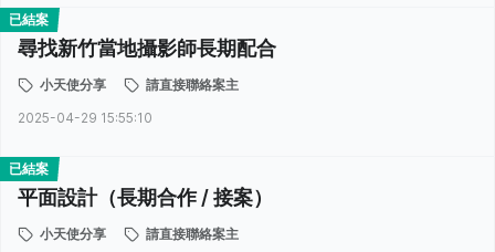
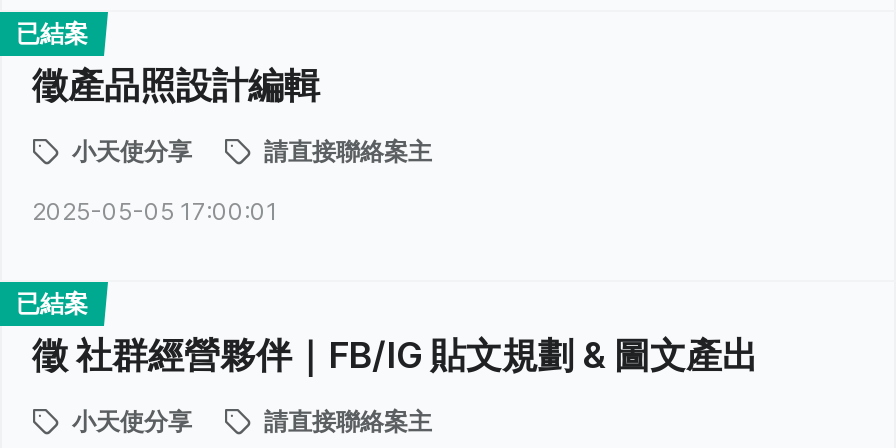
[18,36,276,60] 尋找新竹當地攝影師長期配合 -> [32,64,320,106] 徵產品照設計編輯
[18,109,152,126] 2025-04-29 15:55:10 -> [32,196,278,226] 2025-05-05 17:00:01
[18,186,273,209] 平面設計（長期合作 / 接案） -> [32,334,758,376] 徵 社群經營夥伴｜FB/IG 貼文規劃 & 圖文產出

